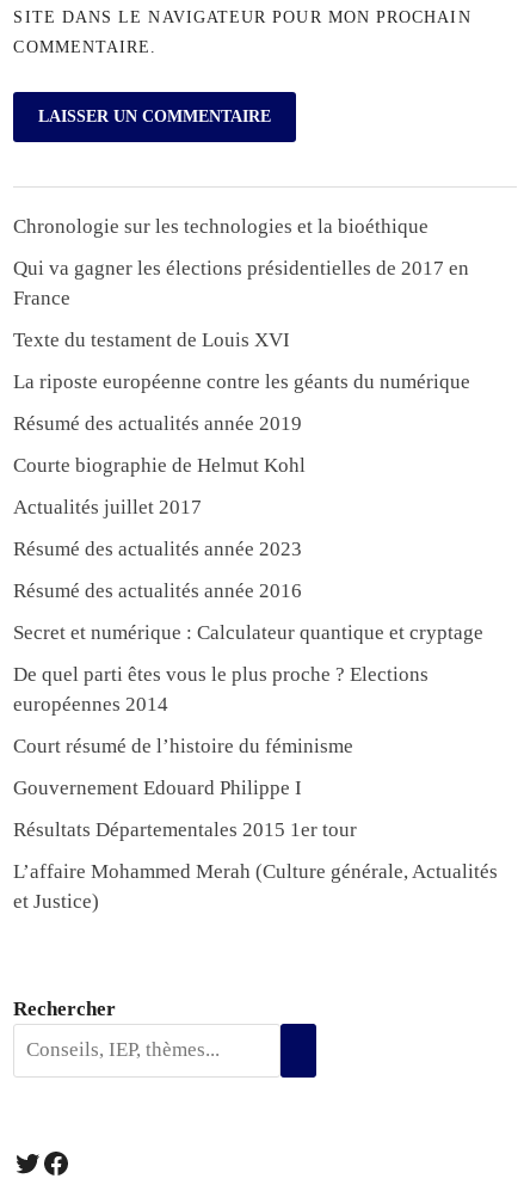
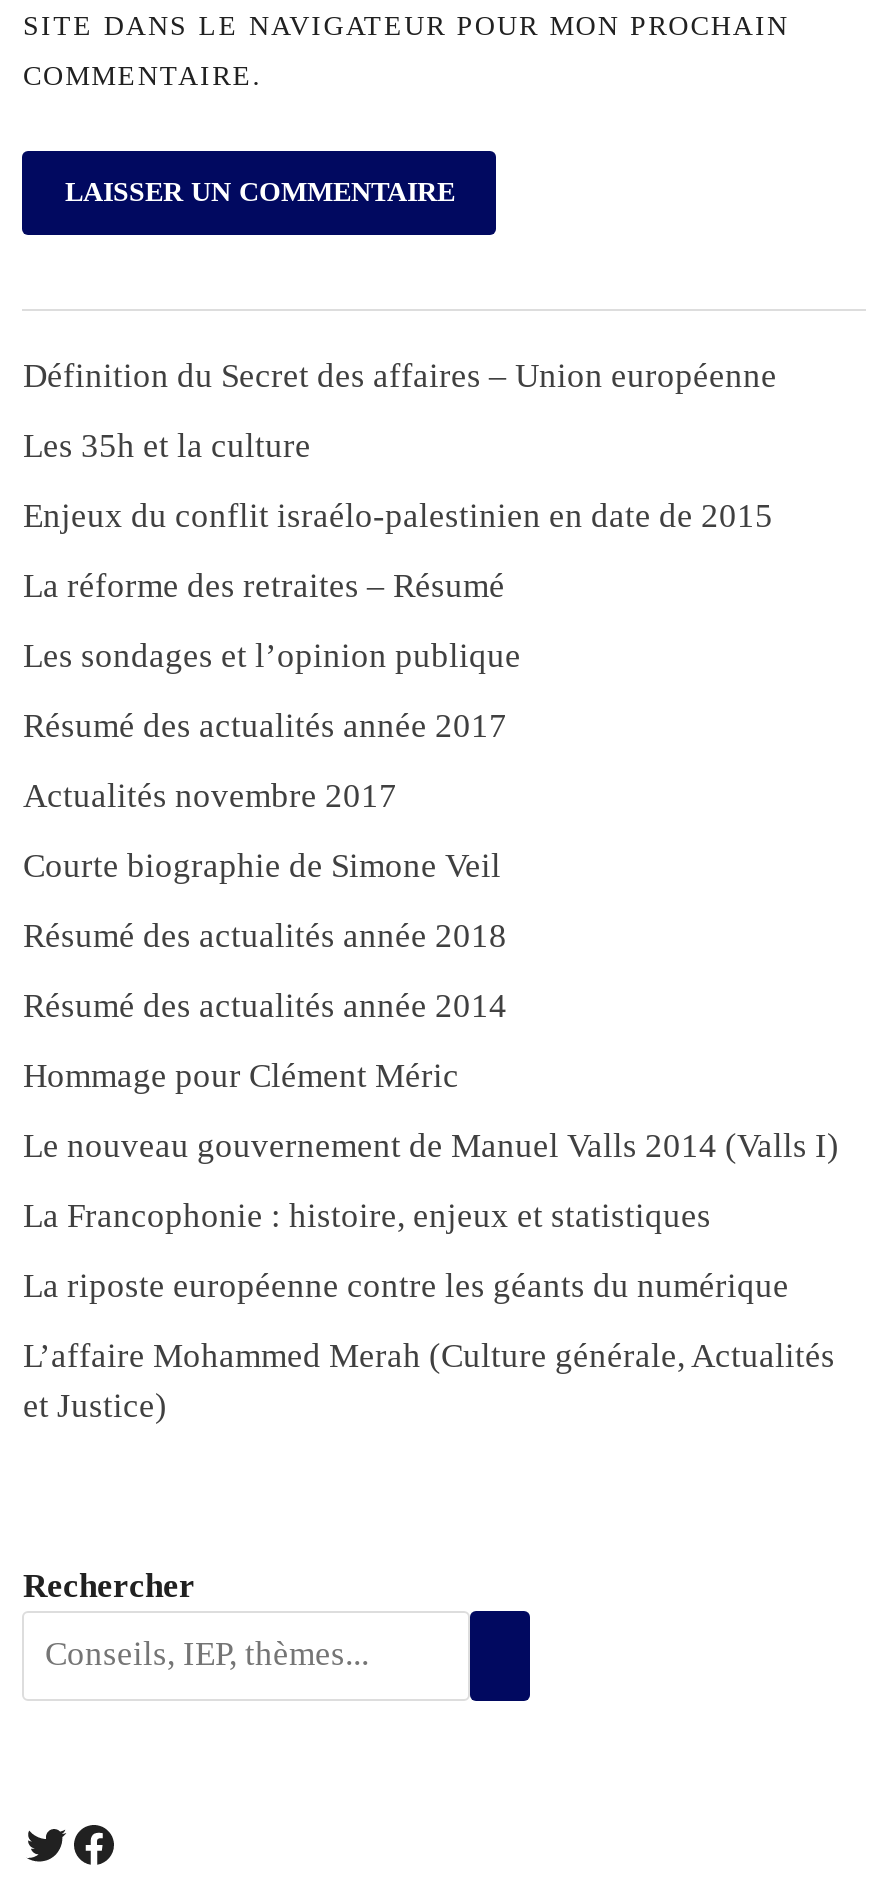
[14,215,470,351] Chronologie sur les technologies et la bioéthique | Qui va gagner les élections présidentielles de 2017 en | France | Texte du testament de Louis XVI -> [23,357,839,1235] Définition du Secret des affaires – Union européenne | Les 35h et la culture | Enjeux du conflit israélo-palestinien en date de 2015 | La réforme des retraites – Résumé | Les sondages et l’opinion publique | Résumé des actualités année 2017 | Actualités novembre 2017 | Courte biographie de Simone Veil | Résumé des actualités année 2018 | Résumé des actualités année 2014 | Hommage pour Clément Méric | Le nouveau gouvernement de Manuel Valls 2014 (Valls I) | La Francophonie : histoire, enjeux et statistiques
moved [14,370,471,393] -> [23,1267,789,1305]: La riposte européenne contre les géants du numérique
[14,412,484,841] Résumé des actualités année 2019 | Courte biographie de Helmut Kohl | Actualités juillet 2017 | Résumé des actualités année 2023 | Résumé des actualités année 2016 | Secret et numérique : Calculateur quantique et cryptage | De quel parti êtes vous le plus proche ? Elections | européennes 2014 | Court résumé de l’histoire du féminisme | Gouvernement Edouard Philippe I | Résultats Départementales 2015 1er tour -> none

